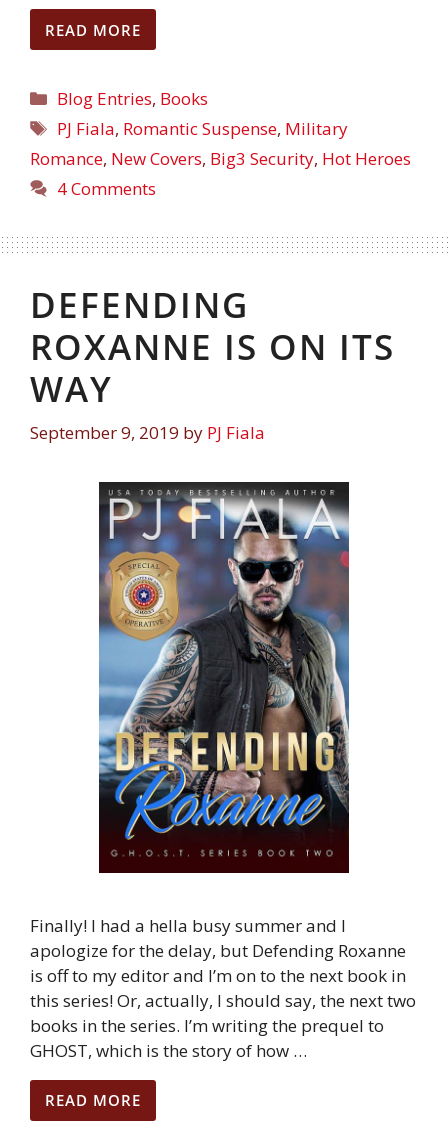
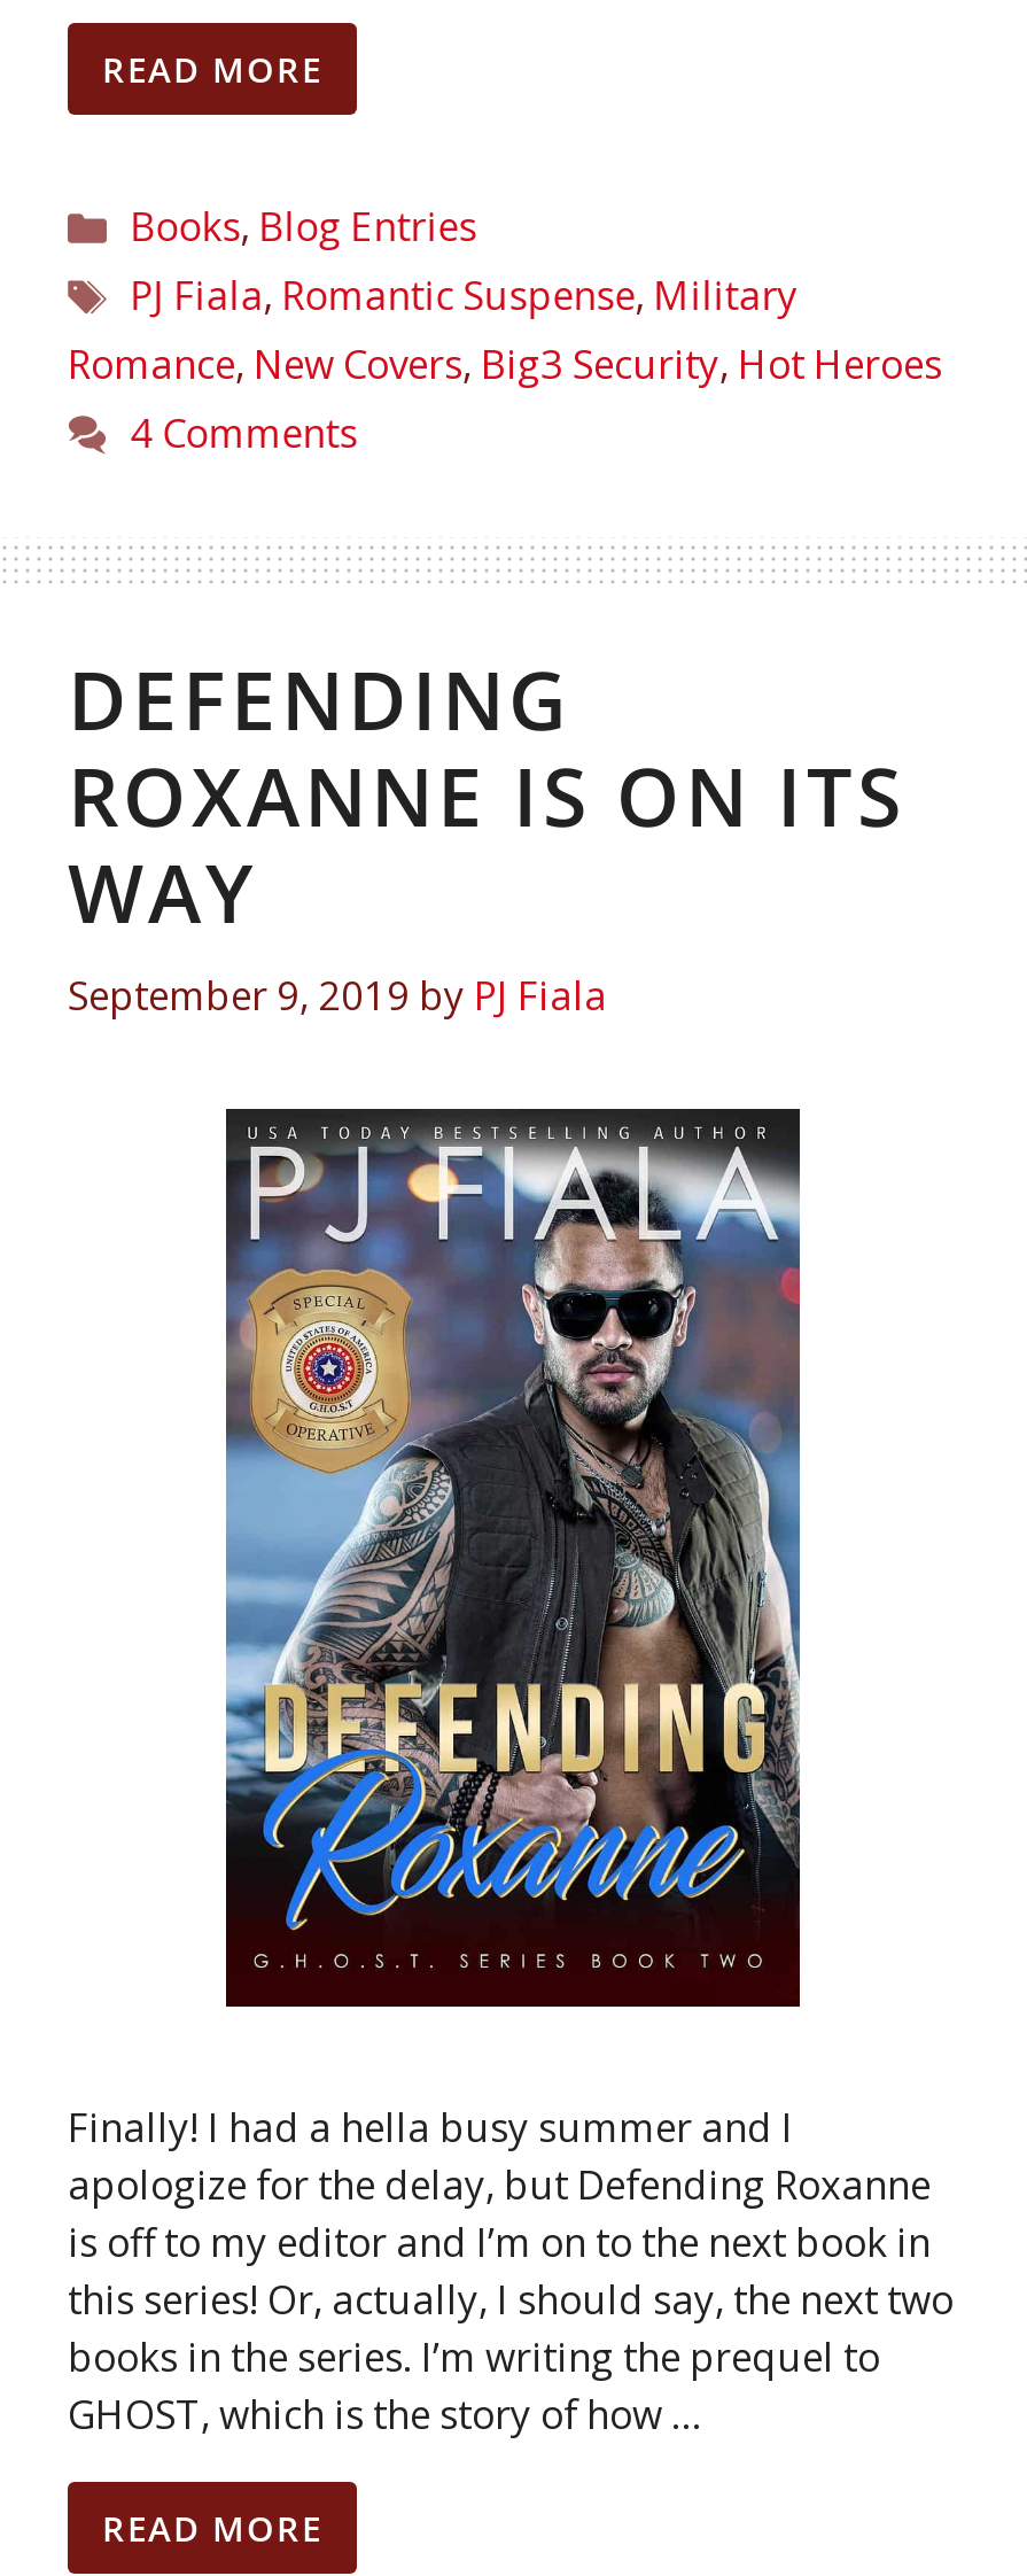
[57,87,208,110] Blog Entries, Books -> [130,201,477,253] Books, Blog Entries

